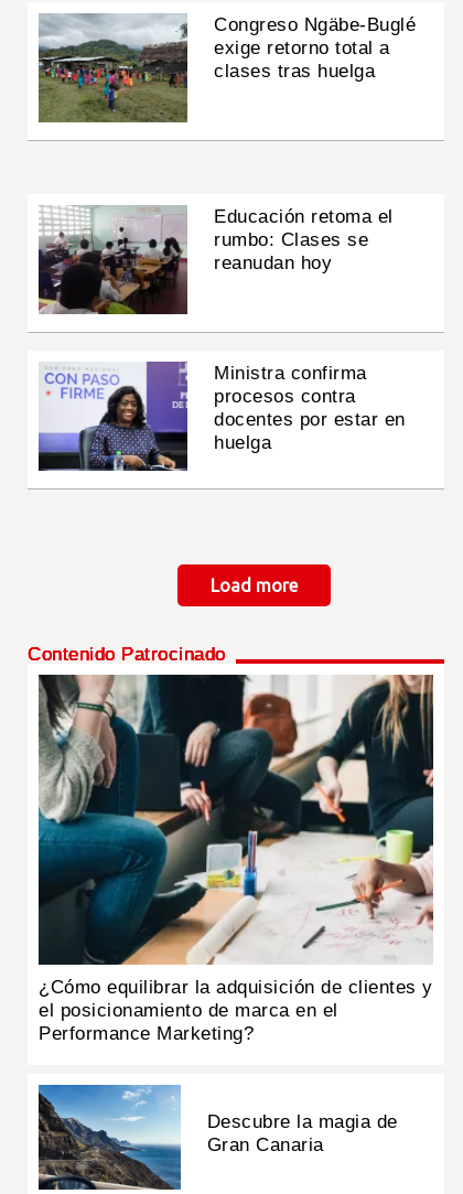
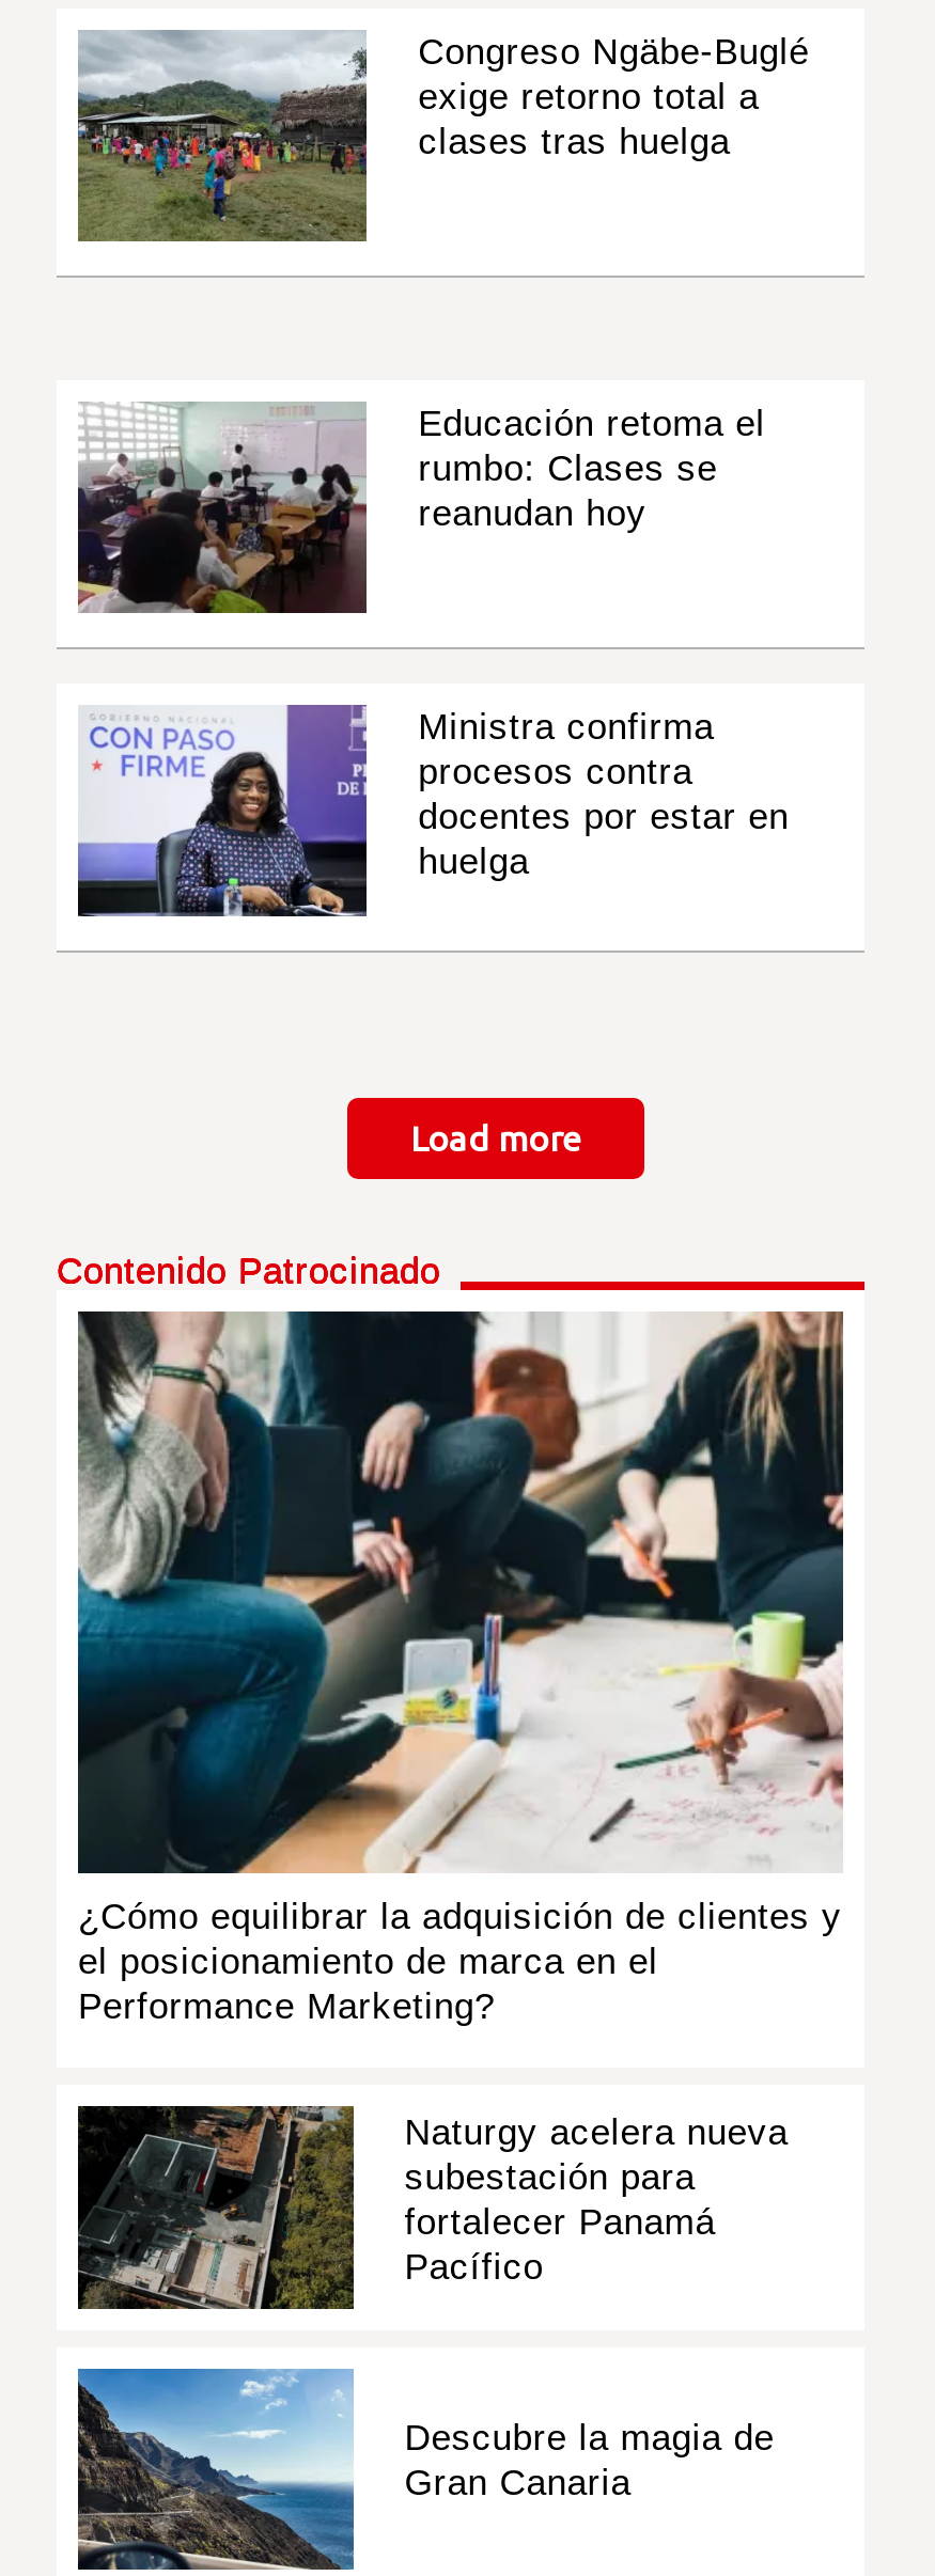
none -> [76,2104,788,2309] [image] | Naturgy acelera nueva | subestación para | fortalecer Panamá | Pacífico

